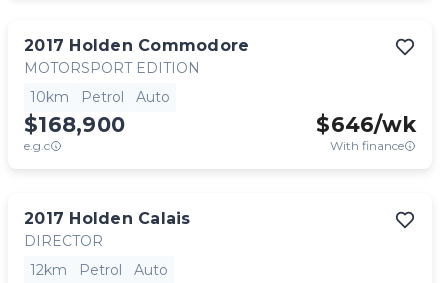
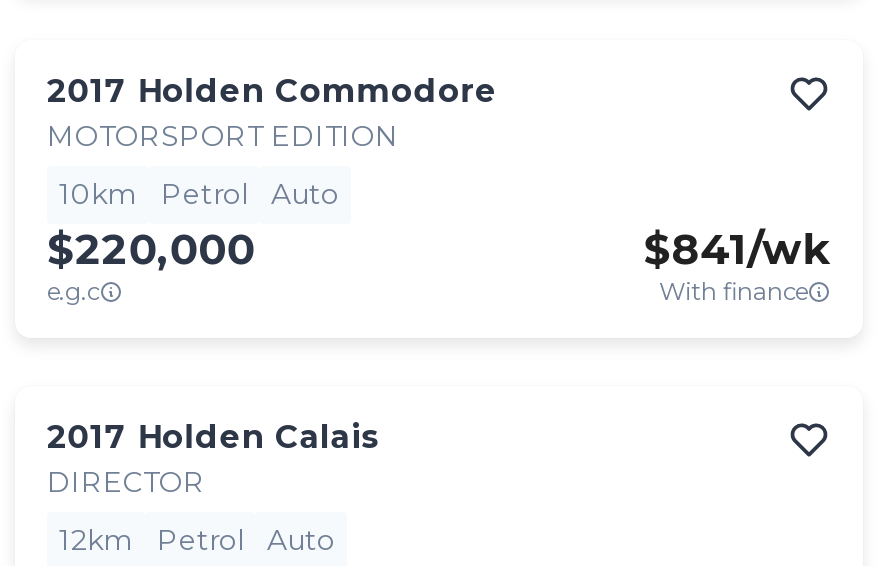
[24,112,125,137] $168,900 -> [47,224,255,274] $220,000
[316,112,416,137] $646/wk -> [643,224,831,274] $841/wk

